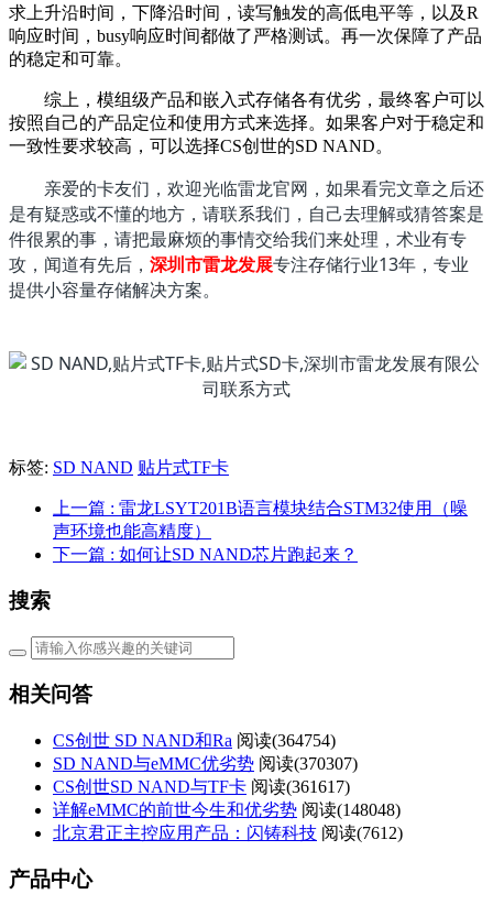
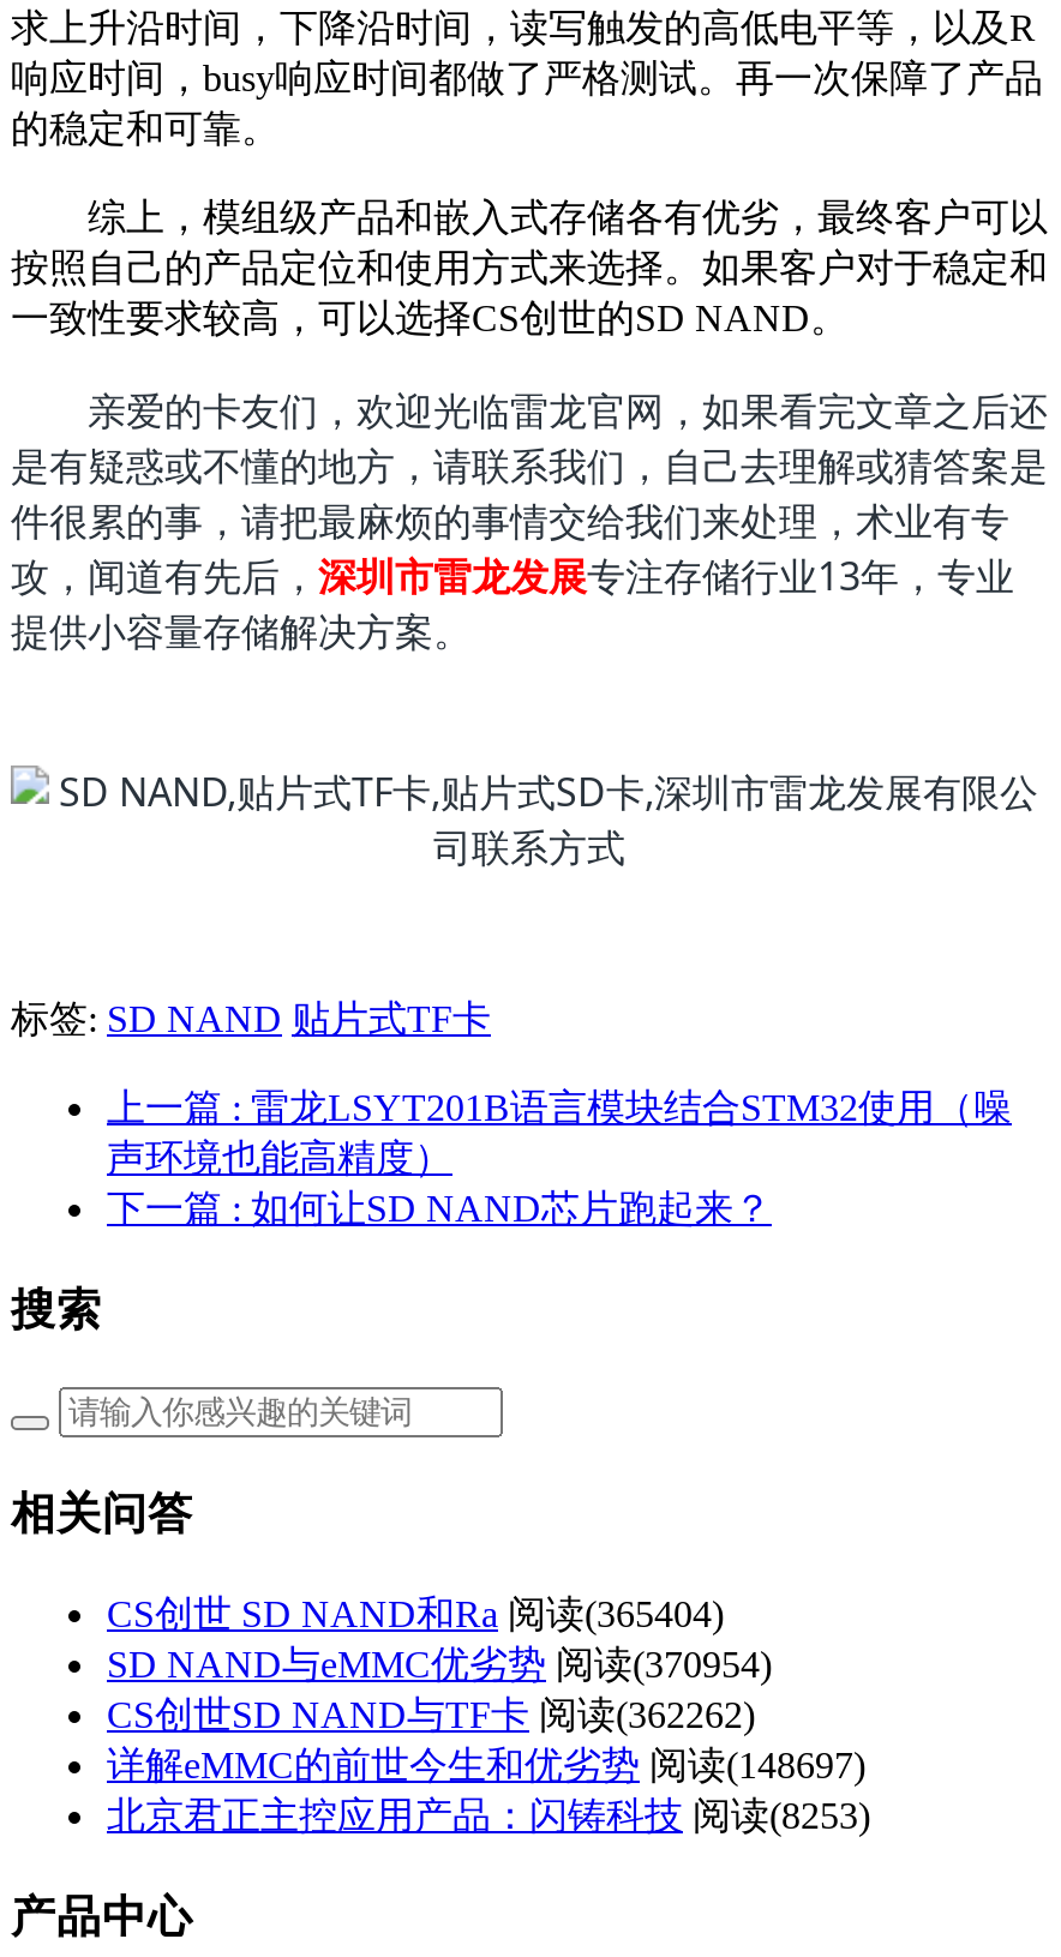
[53,731,336,749] CS创世 SD NAND和Ra 阅读(364754) -> [107,1592,724,1633] CS创世 SD NAND和Ra 阅读(365404)
[53,754,358,772] SD NAND与eMMC优劣势 阅读(370307) -> [107,1643,772,1684] SD NAND与eMMC优劣势 阅读(370954)
[53,777,350,796] CS创世SD NAND与TF卡 阅读(361617) -> [107,1693,755,1734] CS创世SD NAND与TF卡 阅读(362262)
[53,800,401,819] 详解eMMC的前世今生和优劣势 阅读(148048) -> [107,1744,865,1784] 详解eMMC的前世今生和优劣势 阅读(148697)
[53,823,403,842] 北京君正主控应用产品：闪铸科技 阅读(7612) -> [107,1794,870,1835] 北京君正主控应用产品：闪铸科技 阅读(8253)

